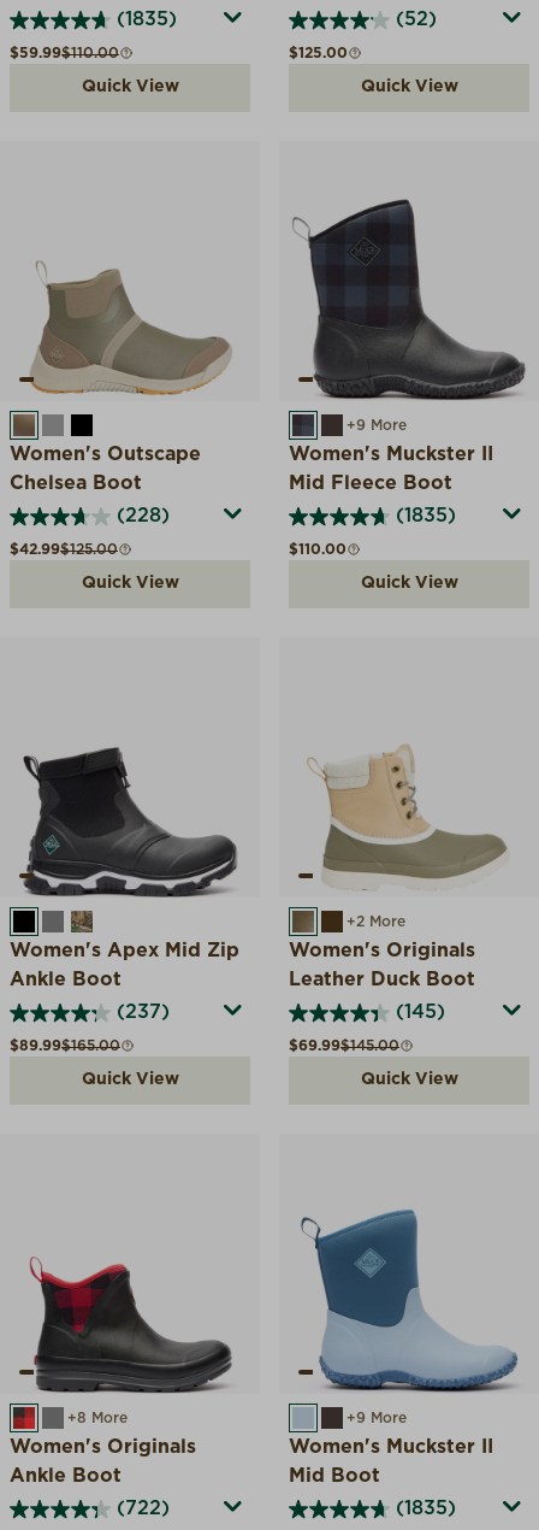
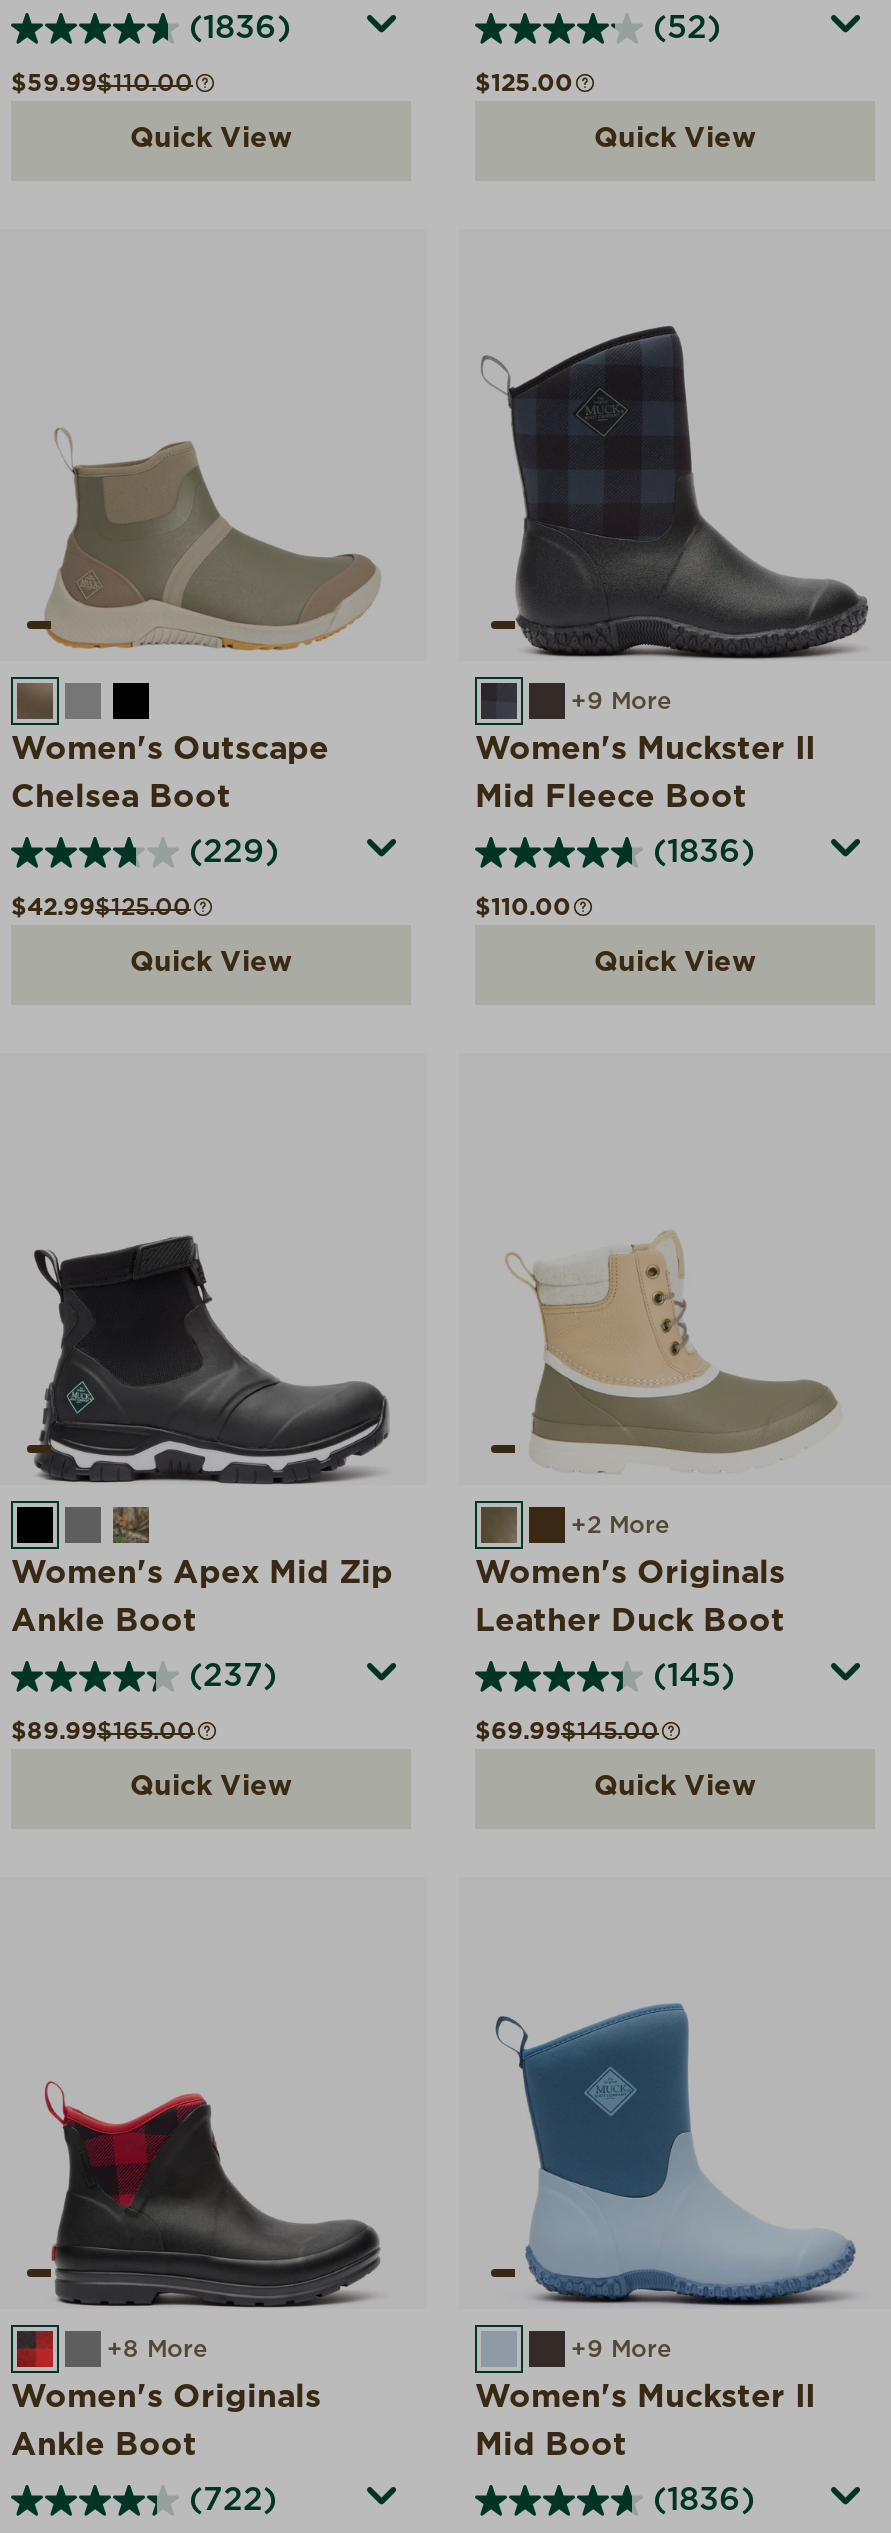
[117,10,177,30] (1835) -> [189,12,291,44] (1836)
[117,507,170,526] (228) -> [189,836,279,868] (229)
[396,507,456,526] (1835) -> [653,836,755,868] (1836)
[396,1500,456,1519] (1835) -> [653,2484,755,2516] (1836)

